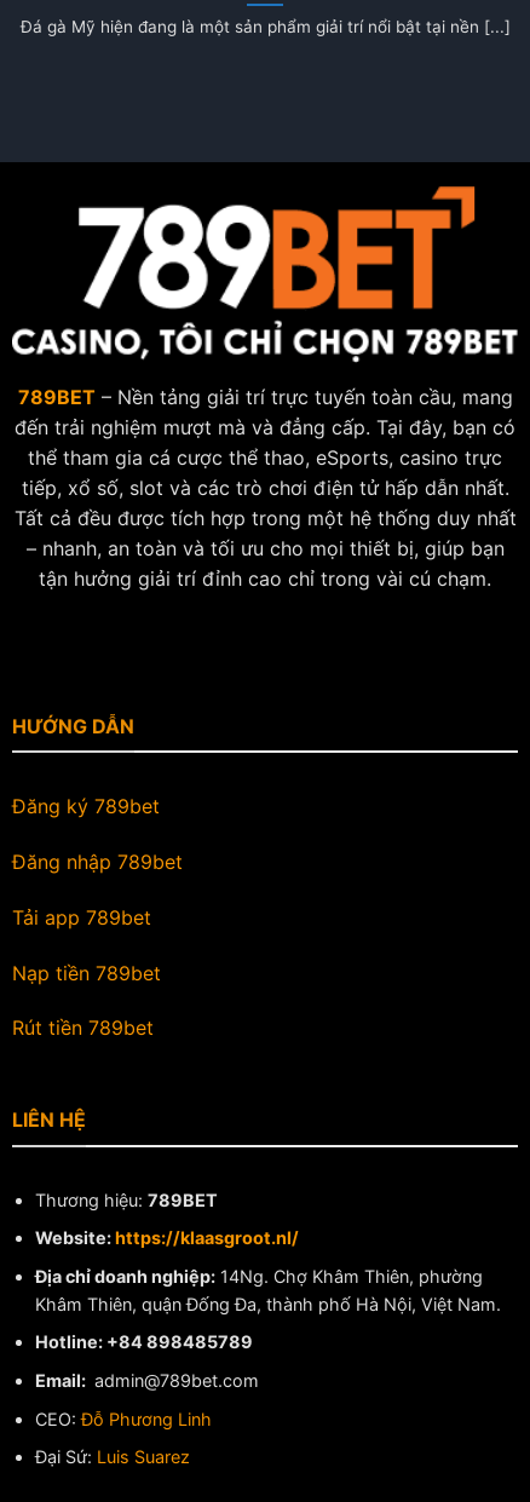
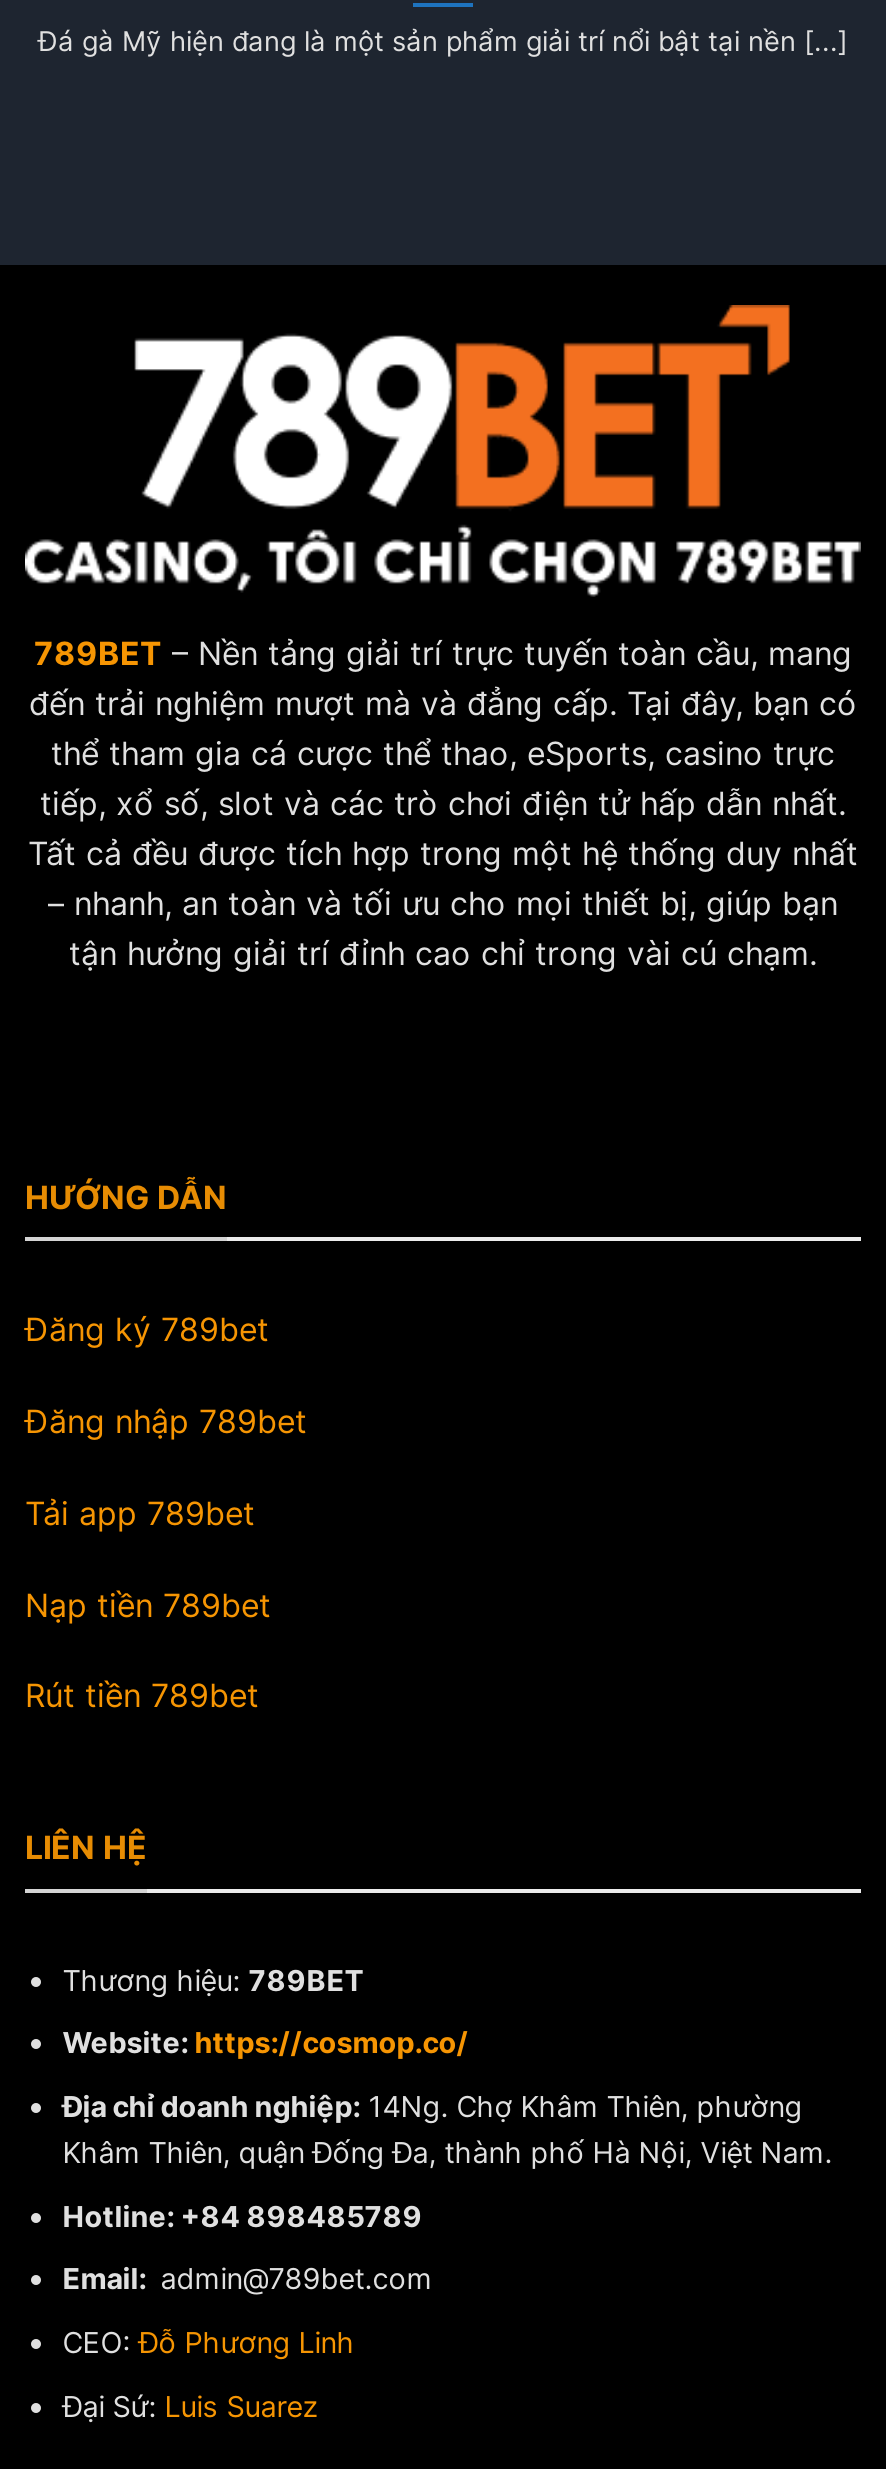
[35,1228,299,1248] Website: https://klaasgroot.nl/ -> [62,2025,468,2059] Website: https://cosmop.co/

